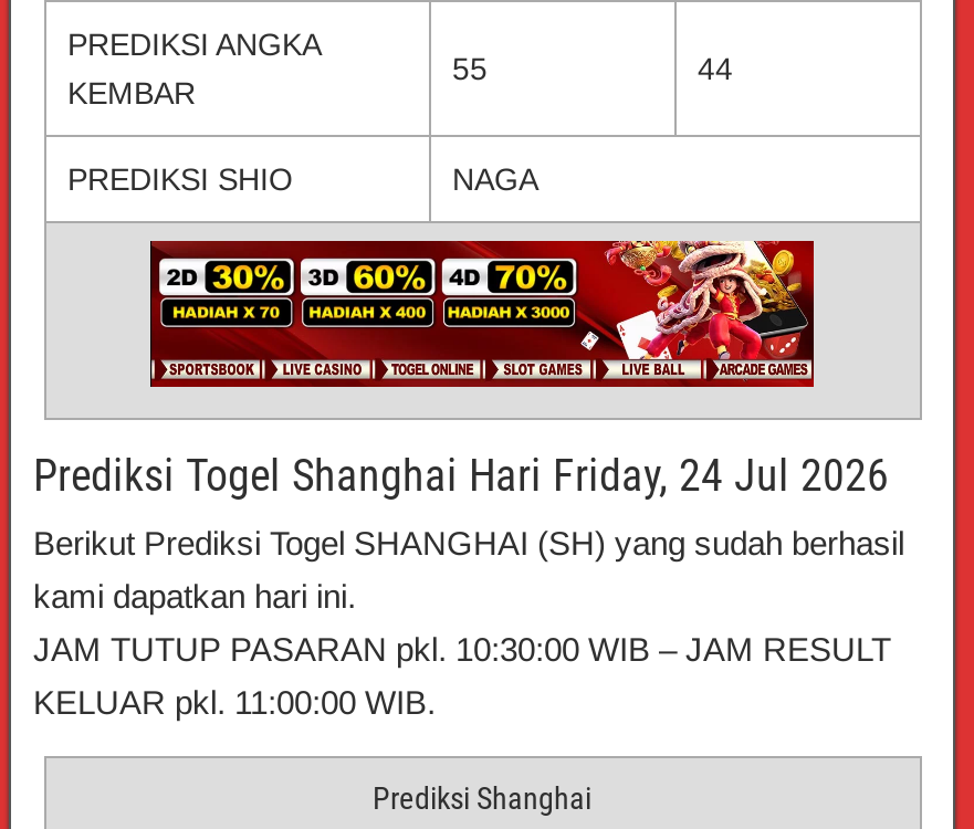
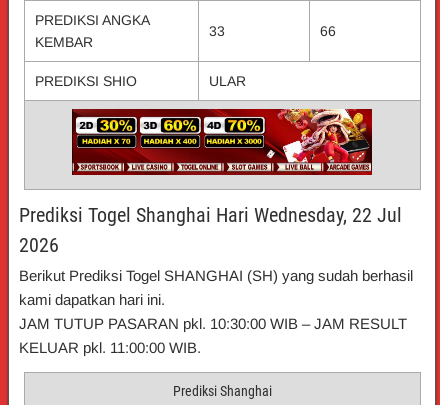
[452,51,488,87] 55 -> [208,23,224,39] 33
[698,51,733,87] 44 -> [319,23,335,39] 66
[452,162,538,197] NAGA -> [208,73,245,89] ULAR
[33,449,889,502] Prediksi Togel Shanghai Hari Friday, 24 Jul 2026 -> [19,203,402,257] Prediksi Togel Shanghai Hari Wednesday, 22 Jul | 2026

